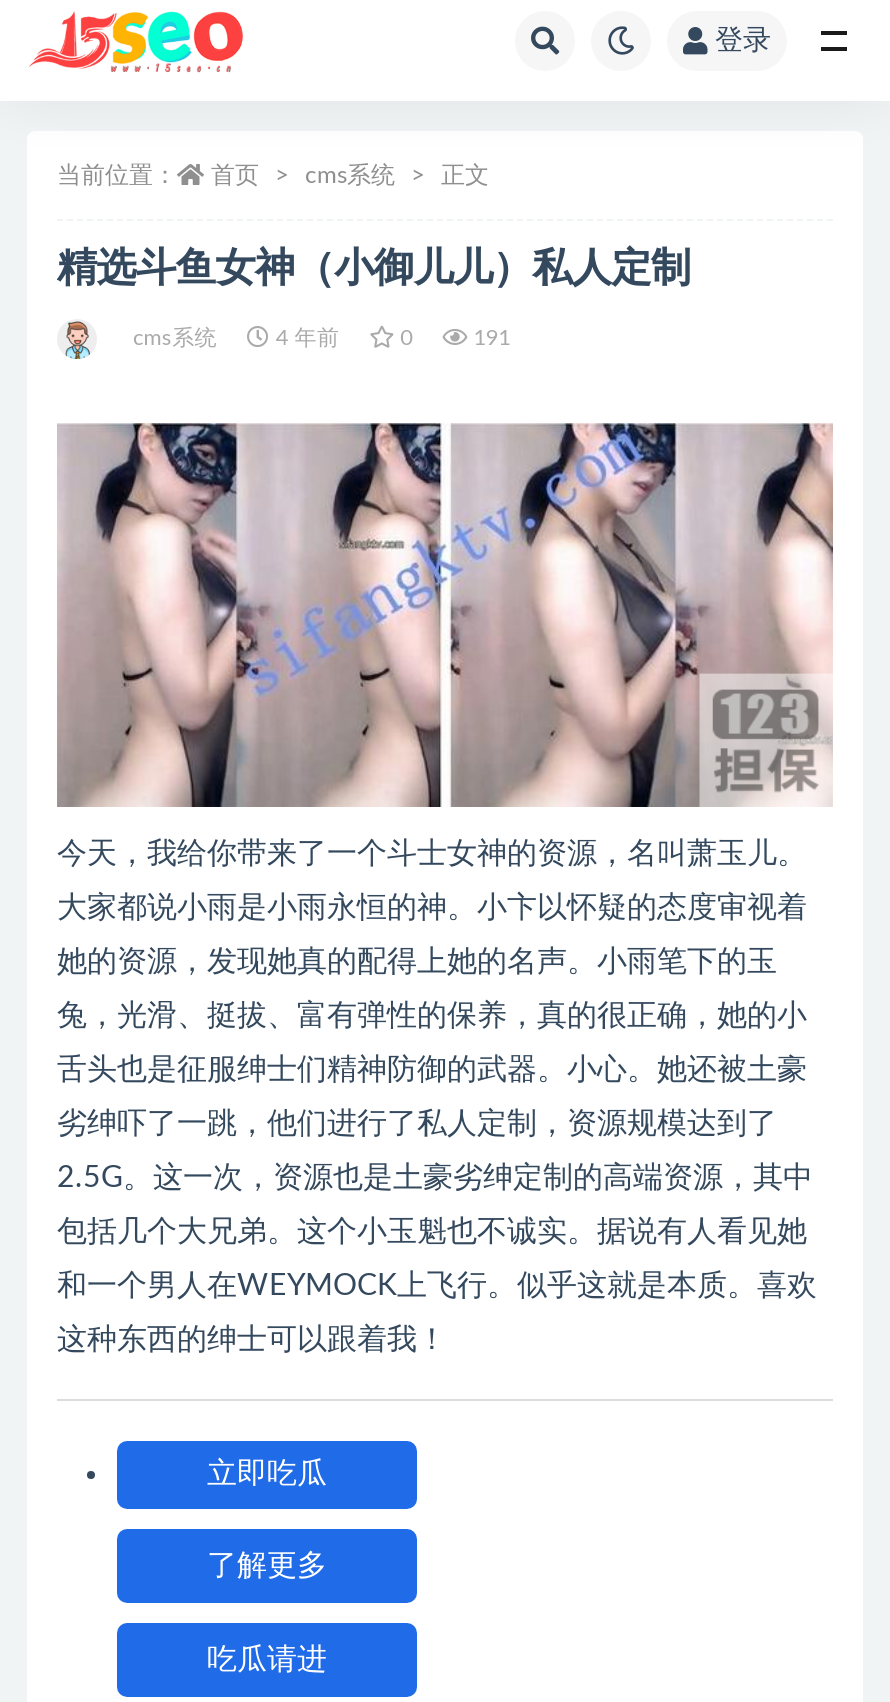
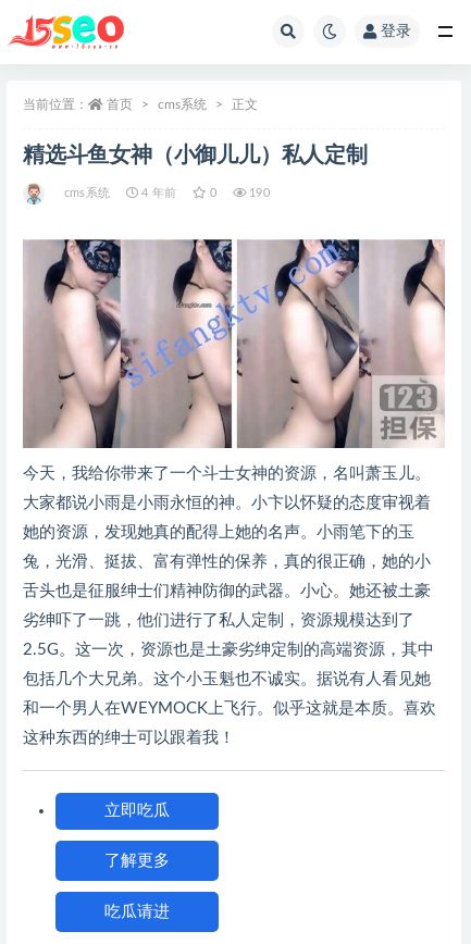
[467,327,511,349] 191 -> [246,187,270,199] 190

